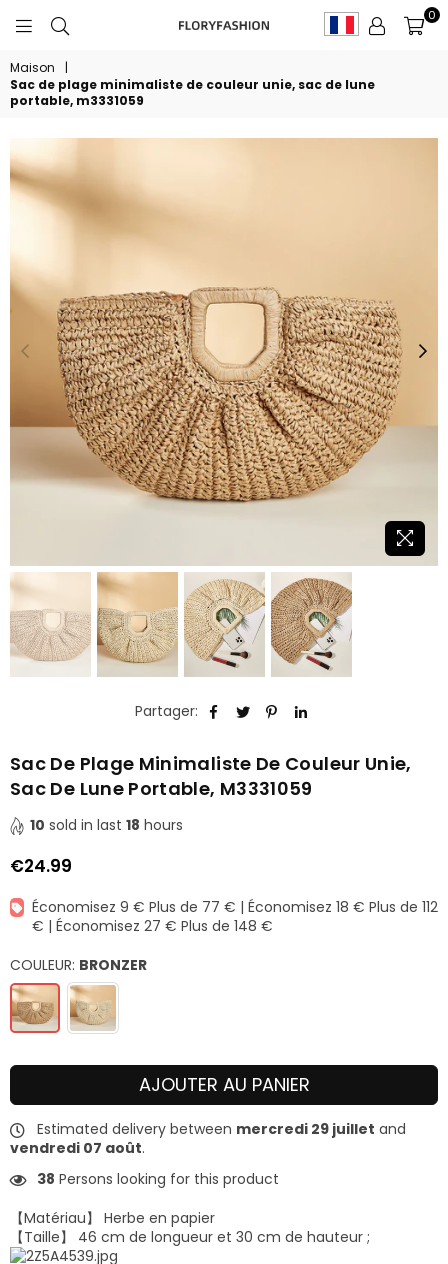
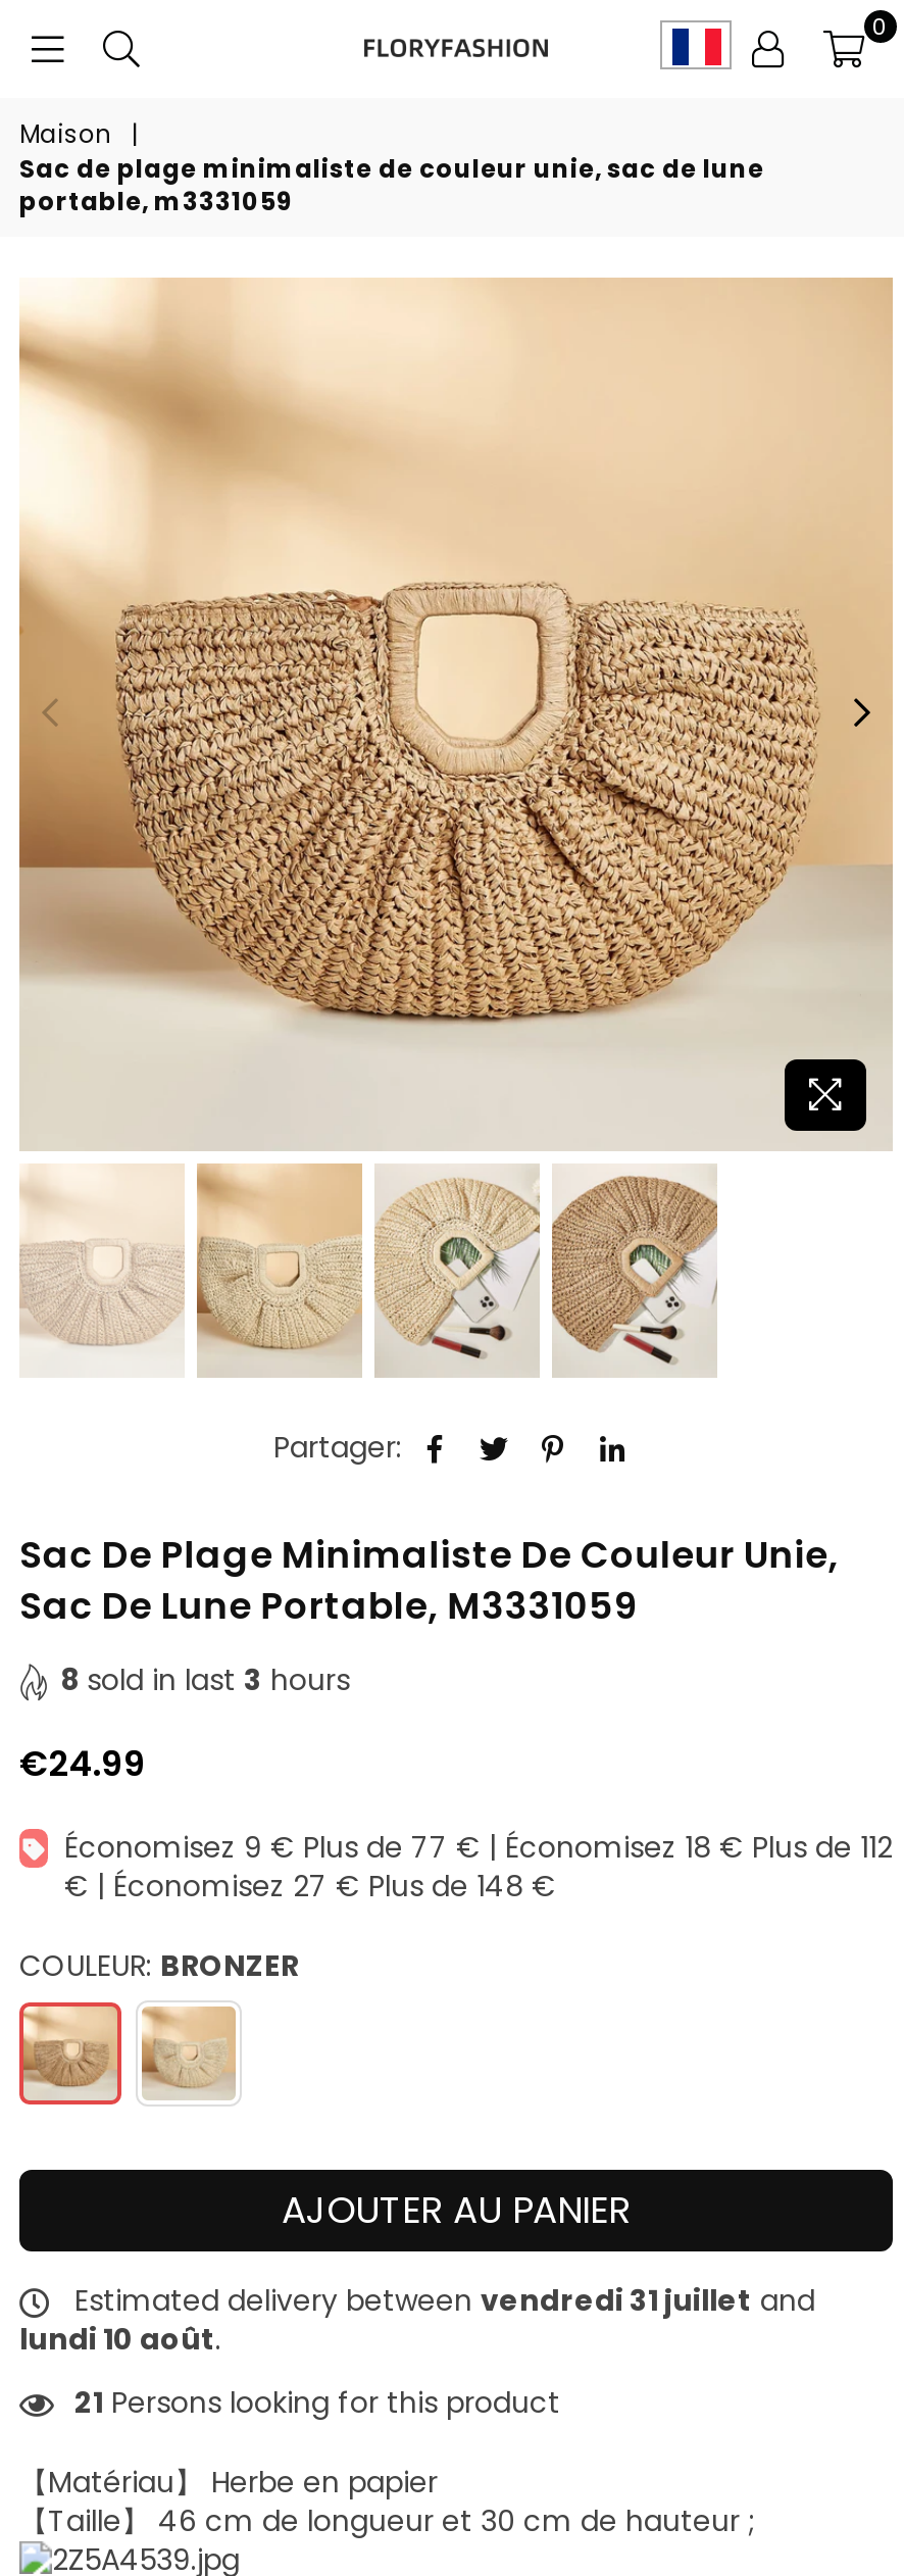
[30,815,183,835] 10 sold in last 18 hours -> [60,1660,350,1701] 8 sold in last 3 hours
[33,1119,406,1139] Estimated delivery between mercredi 29 juillet and -> [66,2281,815,2322] Estimated delivery between vendredi 31 juillet and
[10,1138,145,1158] vendredi 07 août. -> [19,2320,221,2361] lundi 10 août.
[37,1169,279,1189] 38 Persons looking for this product -> [74,2383,560,2424] 21 Persons looking for this product

